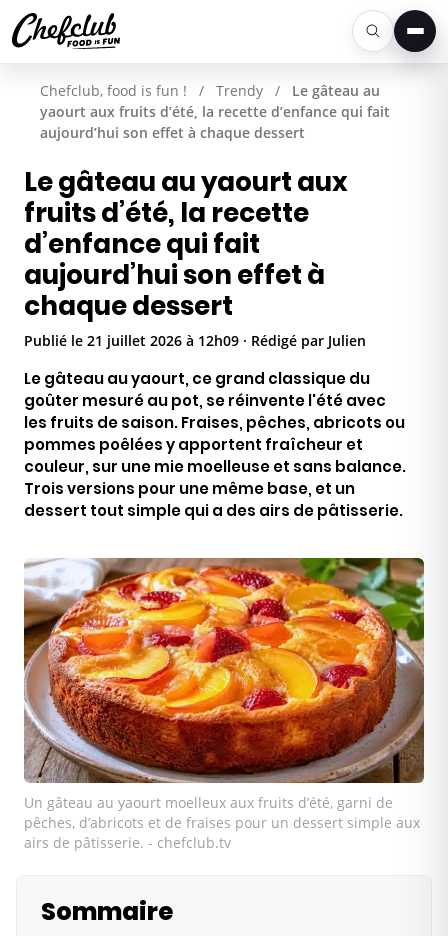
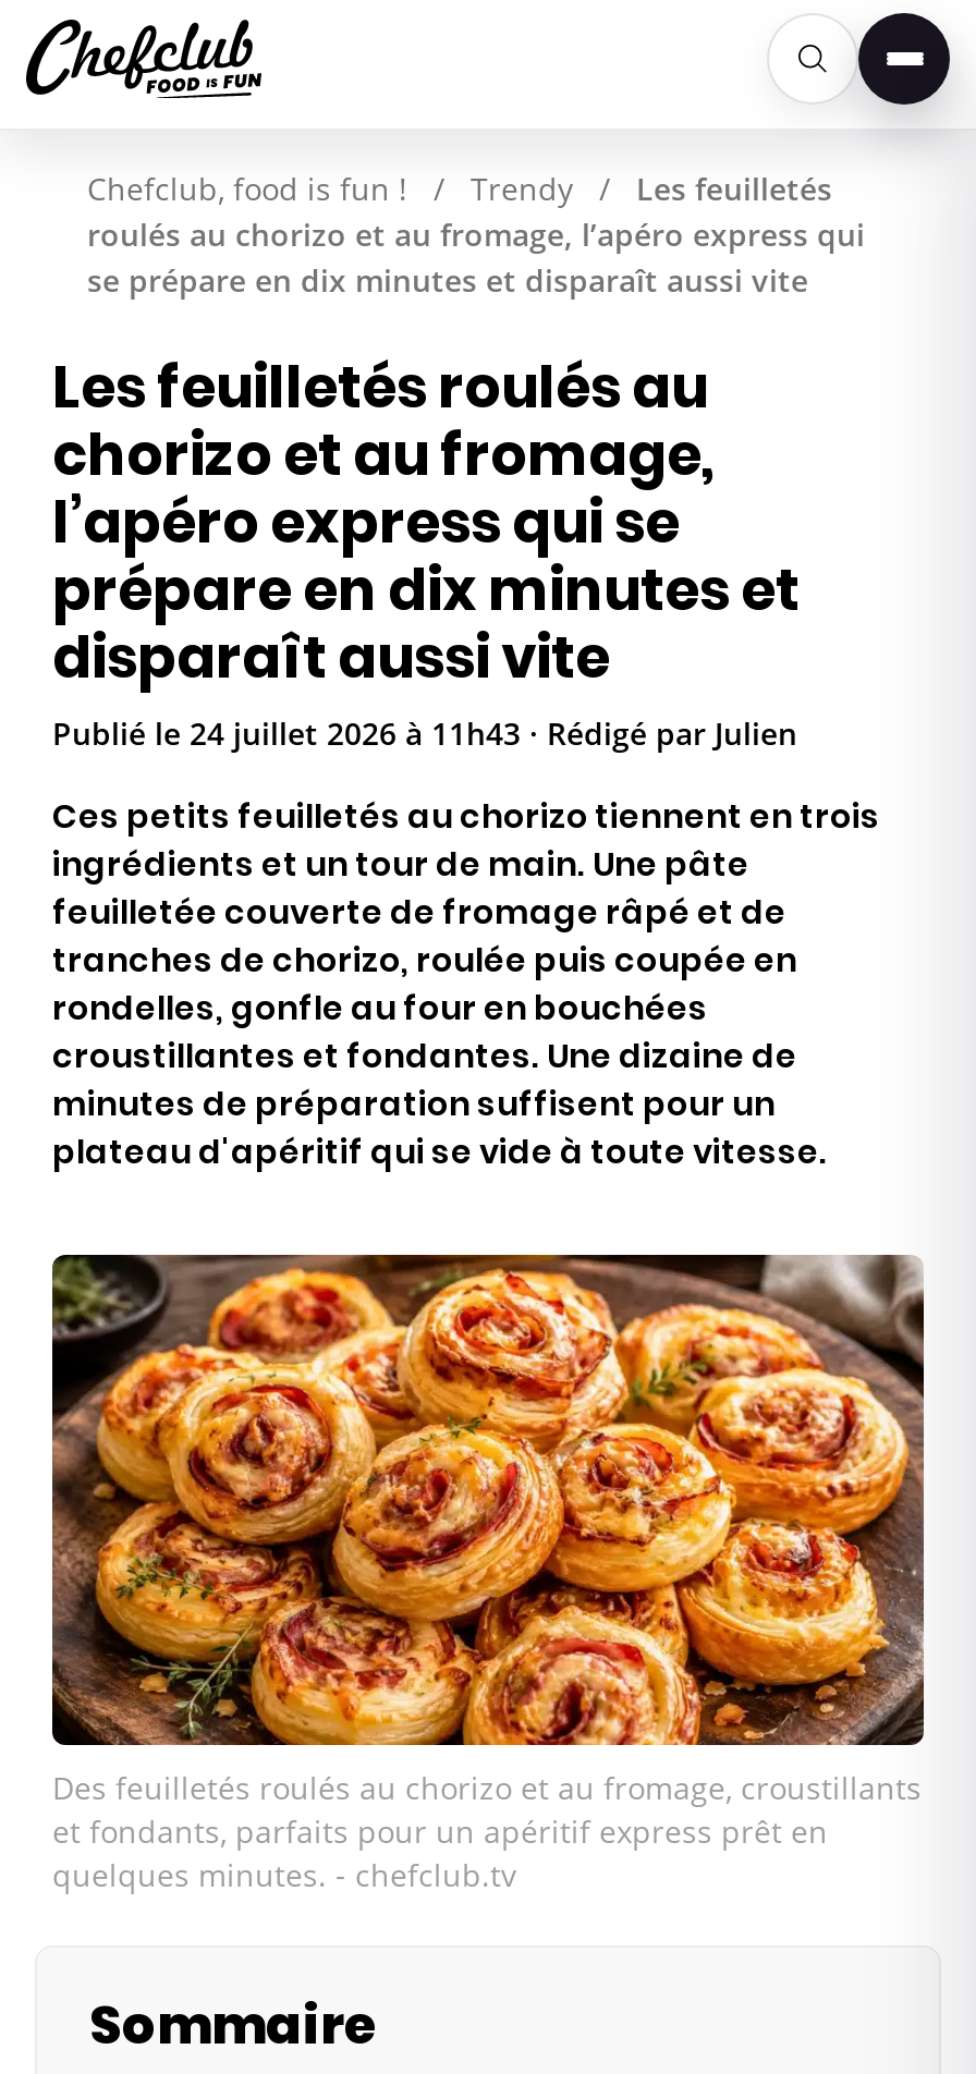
[40,81,390,142] Le gâteau au | yaourt aux fruits d’été, la recette d’enfance qui fait | aujourd’hui son effet à chaque dessert -> [87,168,865,301] Les feuilletés | roulés au chorizo et au fromage, l’apéro express qui | se prépare en dix minutes et disparaît aussi vite
[24,164,366,350] Le gâteau au yaourt aux | fruits d’été, la recette | d’enfance qui fait | aujourd’hui son effet à | chaque dessert | Publié le 21 juillet 2026 à 12h09 · Rédigé par Julien -> [52,349,800,754] Les feuilletés roulés au | chorizo et au fromage, | l’apéro express qui se | prépare en dix minutes et | disparaît aussi vite | Publié le 24 juillet 2026 à 11h43 · Rédigé par Julien
[24,368,406,521] Le gâteau au yaourt, ce grand classique du | goûter mesuré au pot, se réinvente l'été avec | les fruits de saison. Fraises, pêches, abricots ou | pommes poêlées y apportent fraîcheur et | couleur, sur une mie moelleuse et sans balance. | Trois versions pour une même base, et un | dessert tout simple qui a des airs de pâtisserie. -> [52,793,880,1174] Ces petits feuilletés au chorizo tiennent en trois | ingrédients et un tour de main. Une pâte | feuilletée couverte de fromage râpé et de | tranches de chorizo, roulée puis coupée en | rondelles, gonfle au four en bouchées | croustillantes et fondantes. Une dizaine de | minutes de préparation suffisent pour un | plateau d'apéritif qui se vide à toute vitesse.
[23,557,425,852] [image] | Un gâteau au yaourt moelleux aux fruits d’été, garni de | pêches, d’abricots et de fraises pour un dessert simple aux | airs de pâtisserie. - chefclub.tv -> [50,1253,926,1896] [image] | Des feuilletés roulés au chorizo et au fromage, croustillants | et fondants, parfaits pour un apéritif express prêt en | quelques minutes. - chefclub.tv

